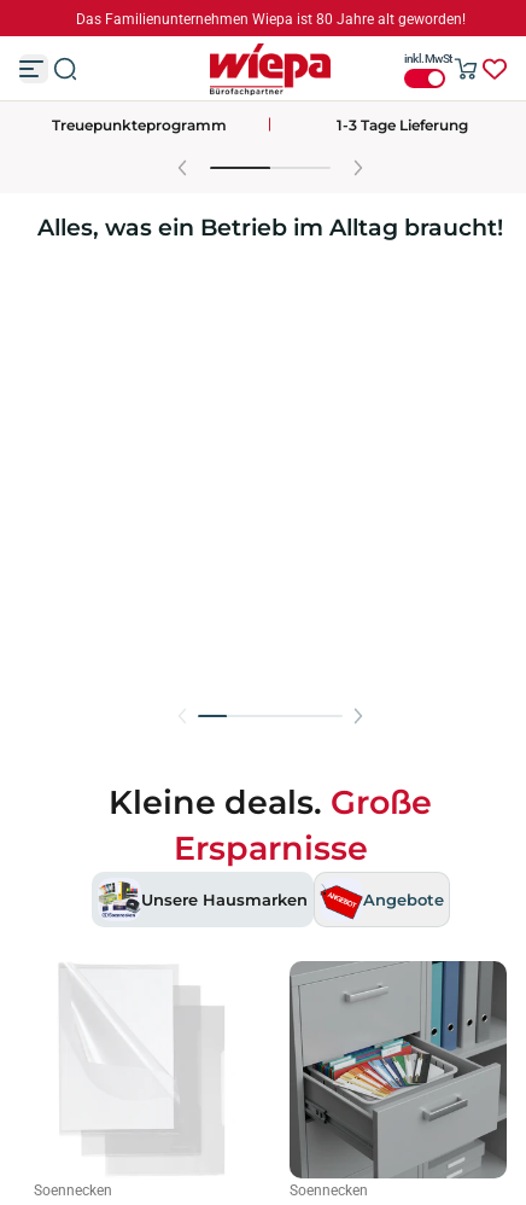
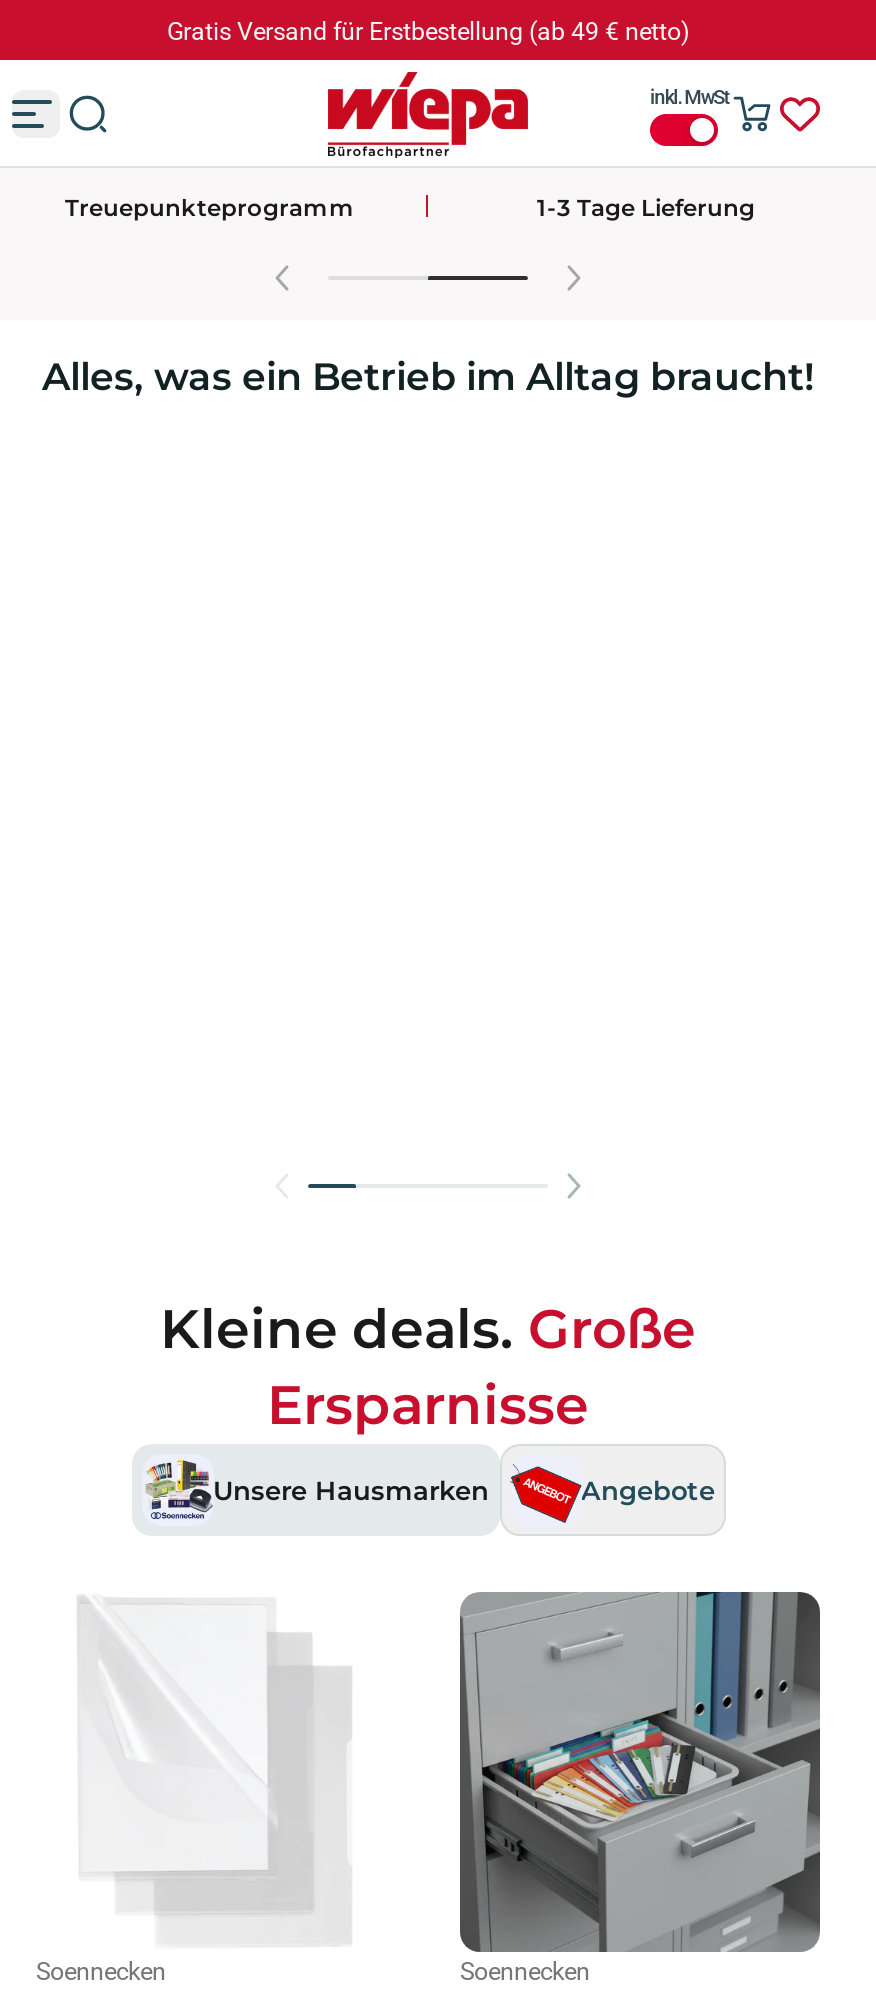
[75,9,465,27] Das Familienunternehmen Wiepa ist 80 Jahre alt geworden! -> [167,15,689,45] Gratis Versand für Erstbestellung (ab 49 € netto)

